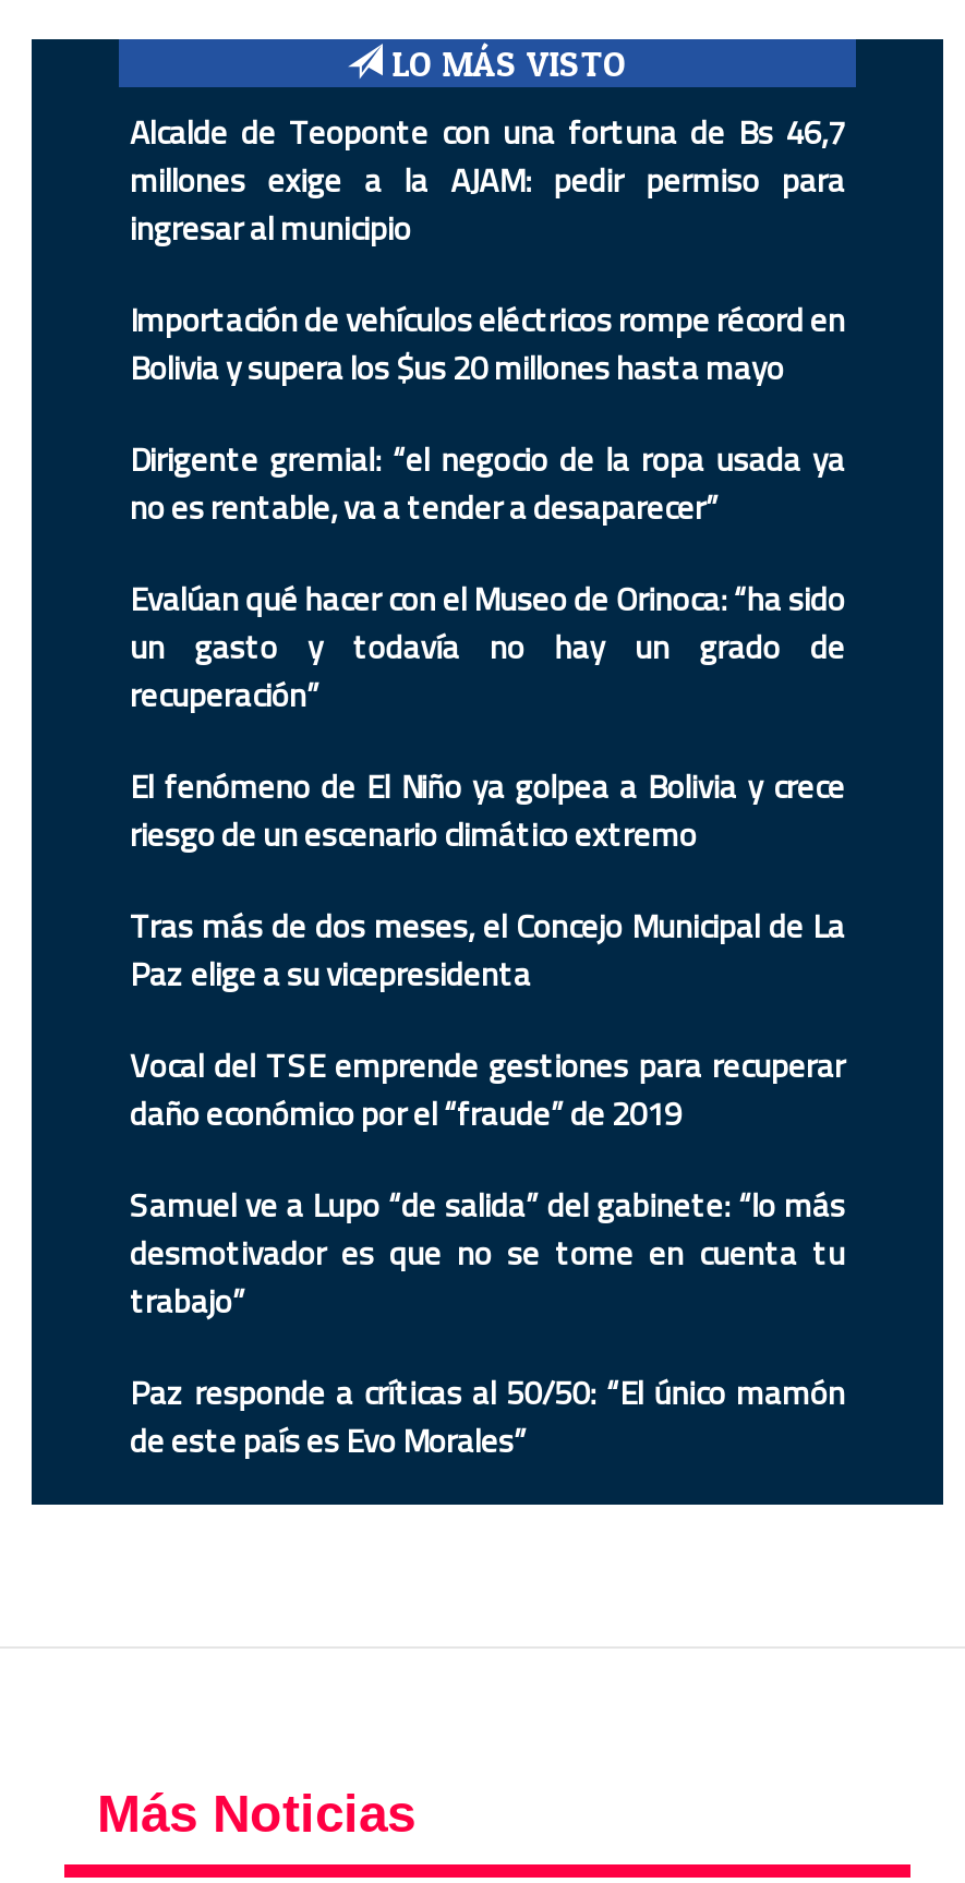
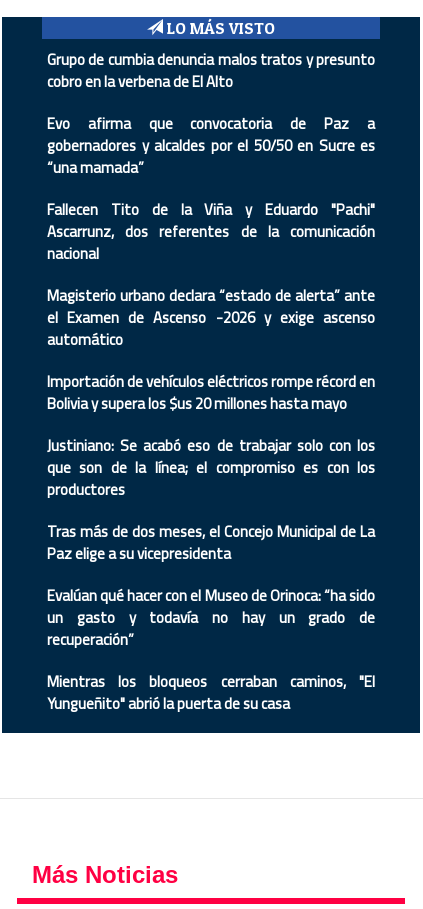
[130,101,845,260] Alcalde de Teoponte con una fortuna de Bs 46,7 | millones exige a la AJAM: pedir permiso para | ingresar al municipio -> [47,45,375,354] Grupo de cumbia denuncia malos tratos y presunto | cobro en la verbena de El Alto | Evo afirma que convocatoria de Paz a | gobernadores y alcaldes por el 50/50 en Sucre es | “una mamada” | Fallecen Tito de la Viña y Eduardo "Pachi" | Ascarrunz, dos referentes de la comunicación | nacional | Magisterio urbano declara “estado de alerta” ante | el Examen de Ascenso -2026 y exige ascenso | automático
moved [130,289,845,400] -> [47,367,375,418]: Importación de vehículos eléctricos rompe récord en | Bolivia y supera los $us 20 millones hasta mayo
[130,428,845,539] Dirigente gremial: “el negocio de la ropa usada ya | no es rentable, va a tender a desaparecer” -> [47,431,375,504] Justiniano: Se acabó eso de trabajar solo con los | que son de la línea; el compromiso es con los | productores
moved [130,568,845,679] -> [47,581,375,632]: Evalúan qué hacer con el Museo de Orinoca: “ha sido | un gasto y todavía no hay un grado de
[130,755,845,1473] El fenómeno de El Niño ya golpea a Bolivia y crece | riesgo de un escenario climático extremo | Vocal del TSE emprende gestiones para recuperar | daño económico por el “fraude” de 2019 | Samuel ve a Lupo “de salida” del gabinete: “lo más | desmotivador es que no se tome en cuenta tu | trabajo” | Paz responde a críticas al 50/50: “El único mamón | de este país es Evo Morales” -> [47,667,375,718] Mientras los bloqueos cerraban caminos, "El | Yungueñito" abrió la puerta de su casa
moved [130,895,845,1006] -> [47,517,375,568]: Tras más de dos meses, el Concejo Municipal de La | Paz elige a su vicepresidenta

